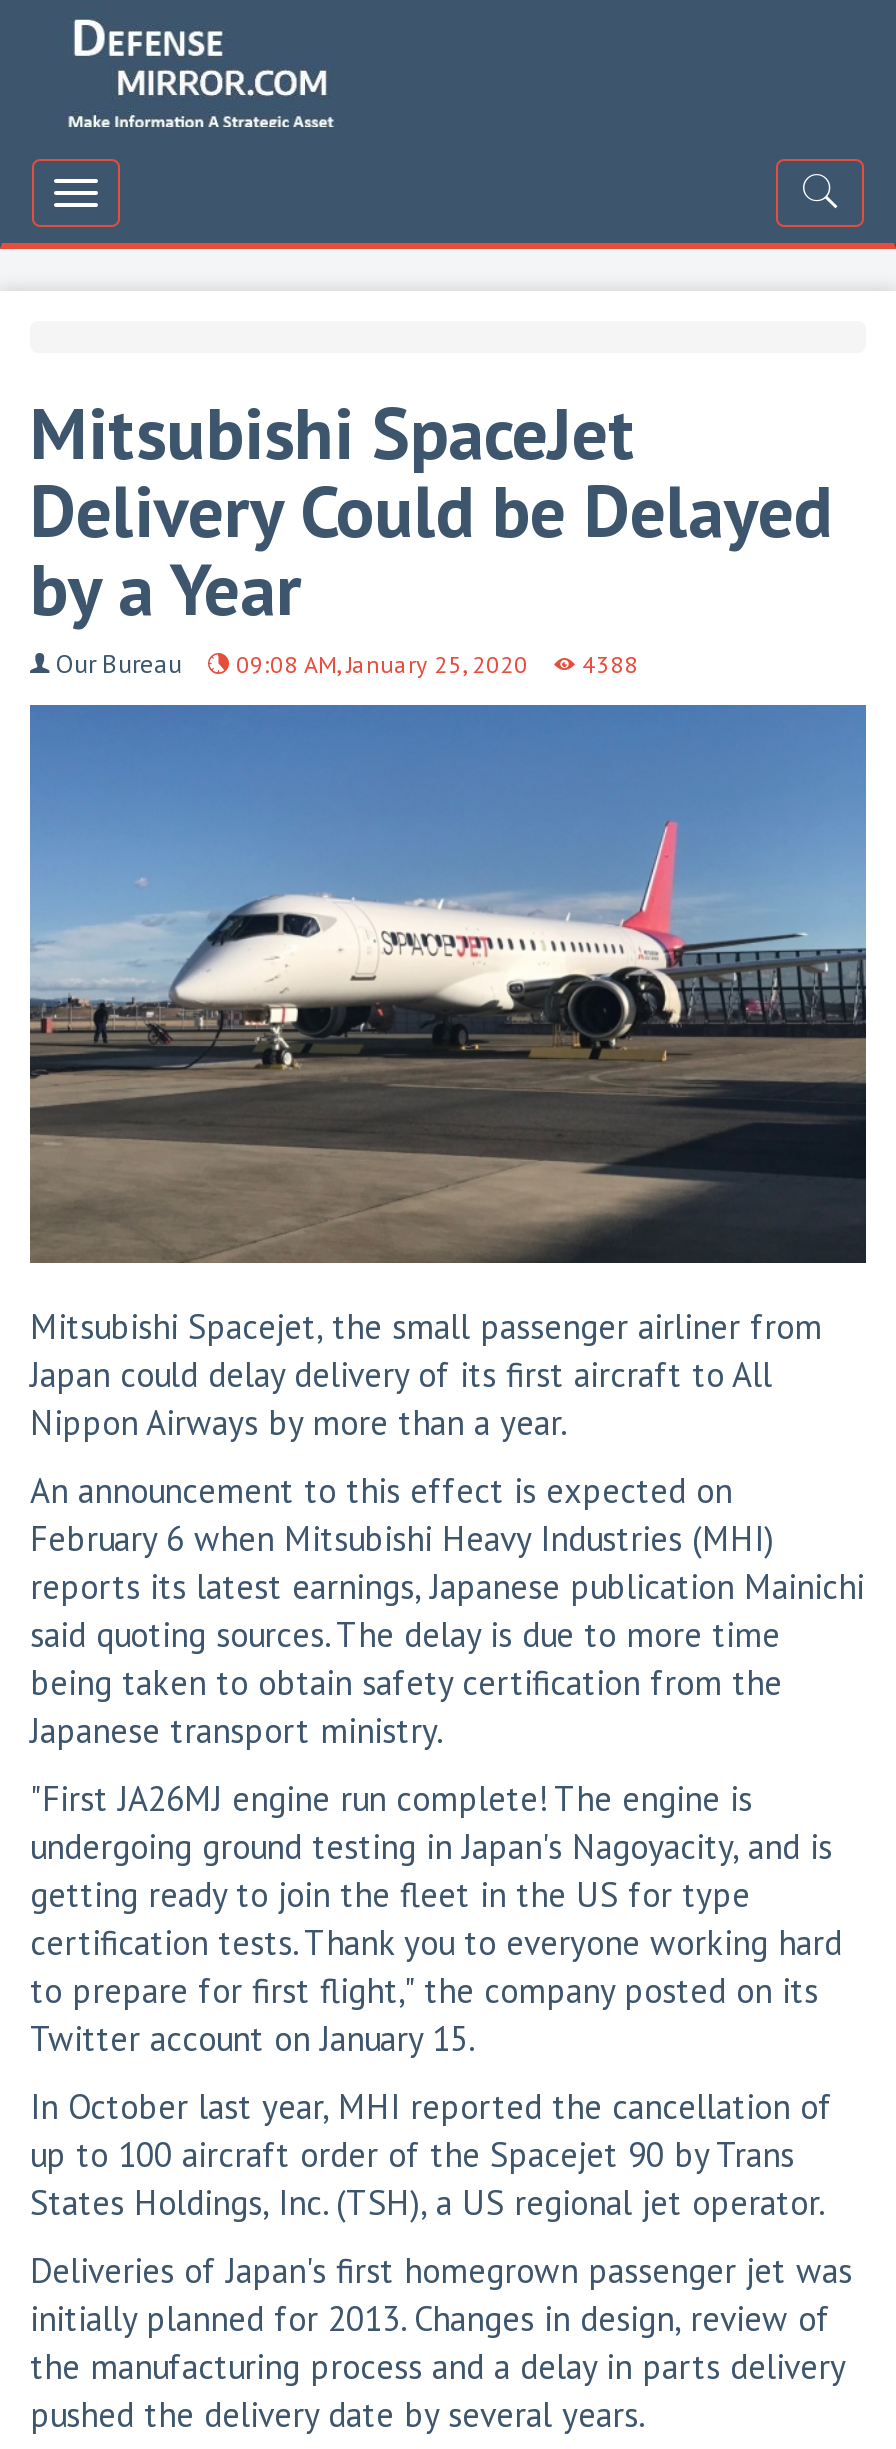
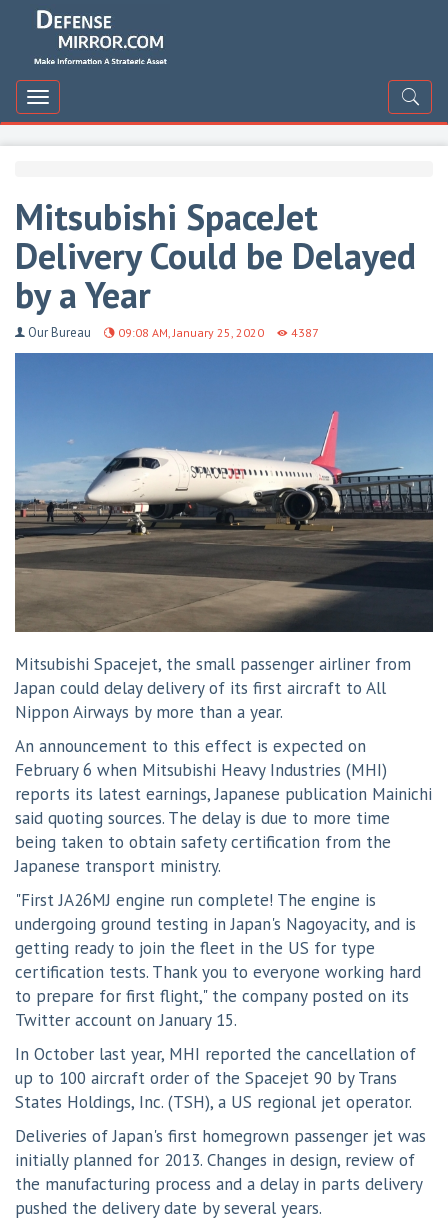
[50,647,638,681] Our Bureau 09:08 AM, January 25, 2020 4388 -> [25,324,319,341] Our Bureau 09:08 AM, January 25, 2020 4387

